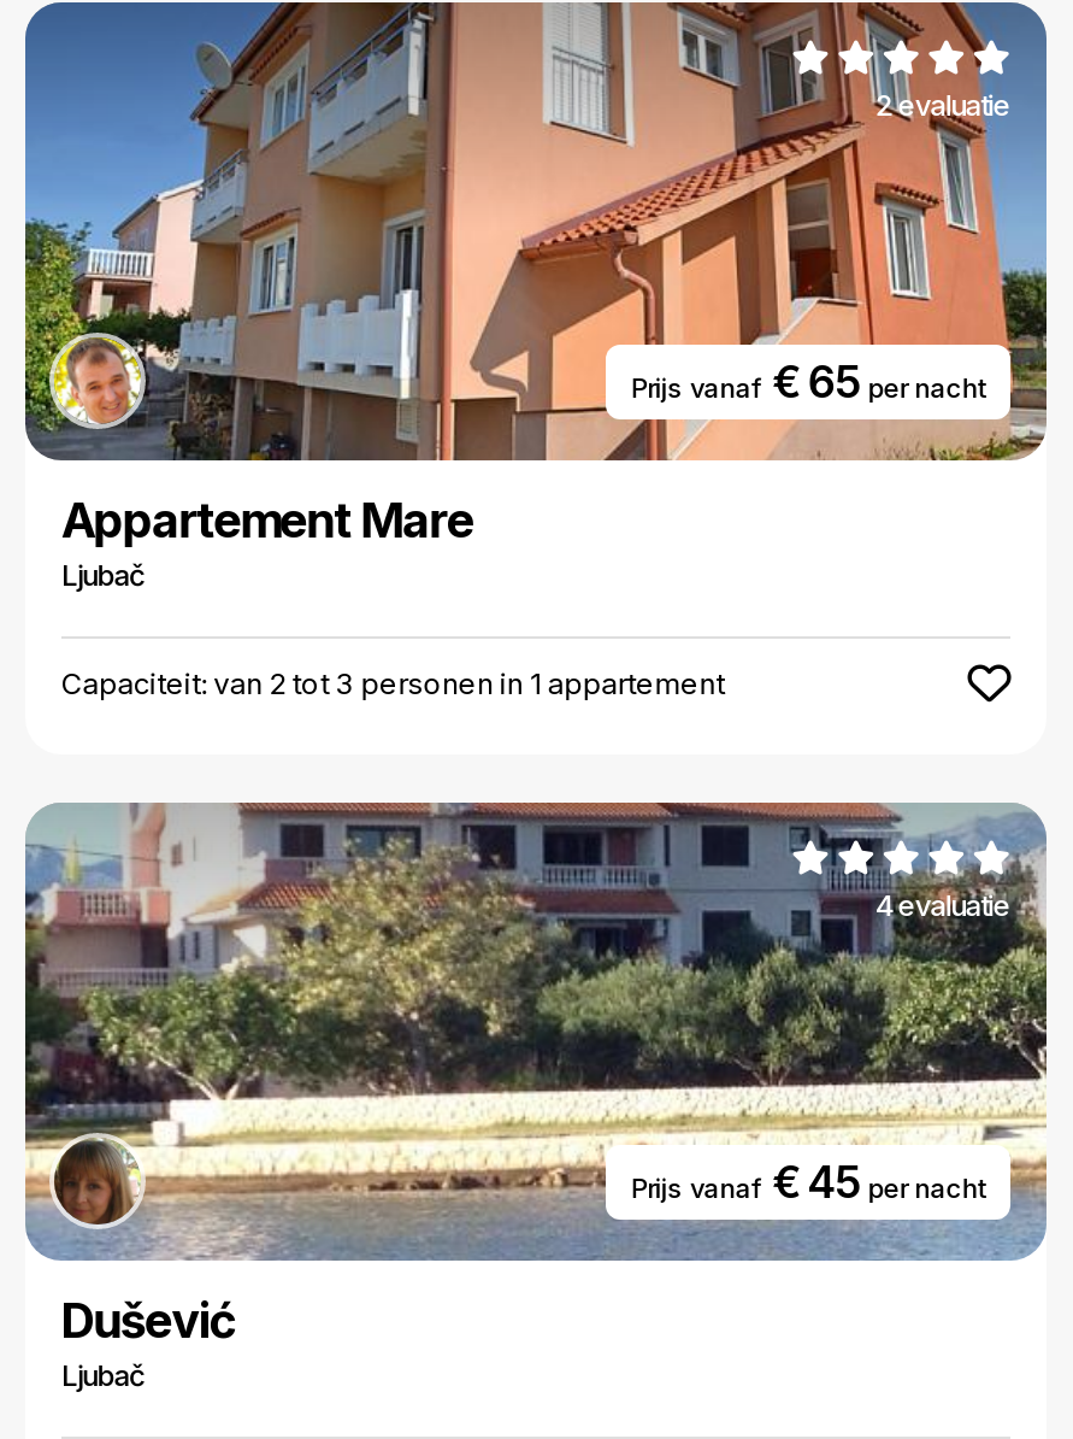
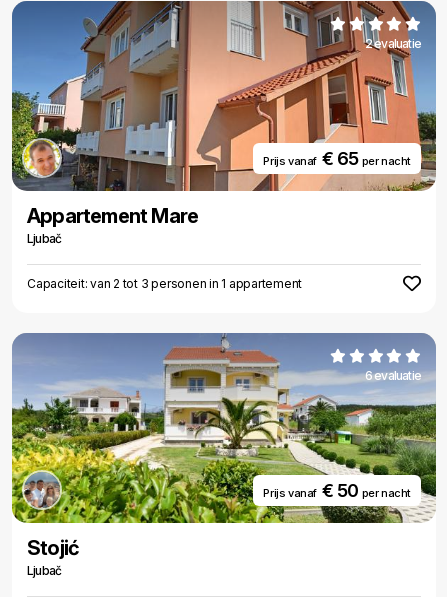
[23,800,1049,1263] [image] | 4 evaluatie -> [11,332,437,524] [image] | 6 evaluatie
[631,1157,986,1208] Prijs vanaf € 45 per nacht -> [263,480,411,501] Prijs vanaf € 50 per nacht
[61,1292,236,1350] Dušević -> [27,536,79,560] Stojić

